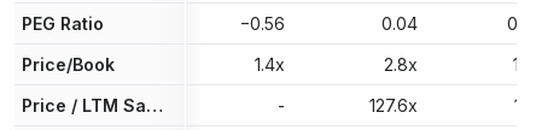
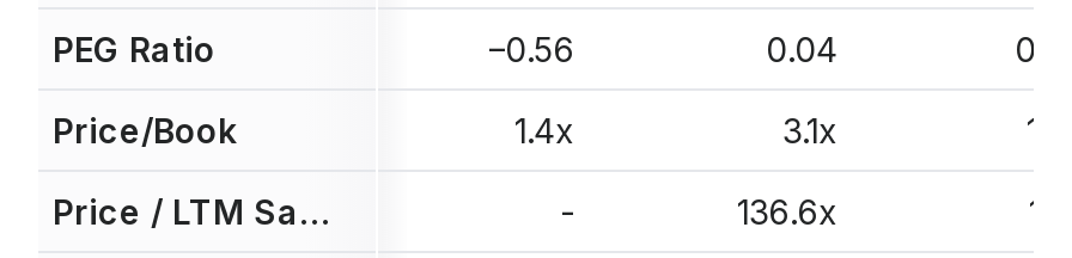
[384,54,418,74] 2.8x -> [782,109,837,150] 3.1x
[369,95,418,115] 127.6x -> [737,191,837,231] 136.6x

